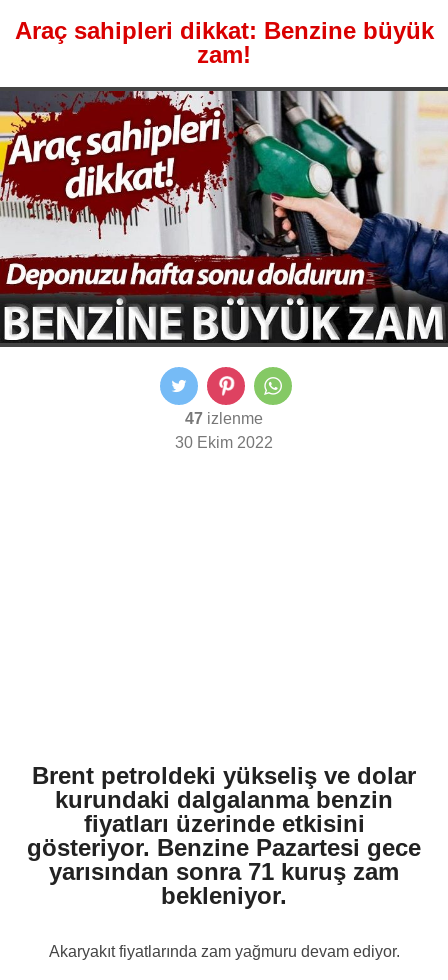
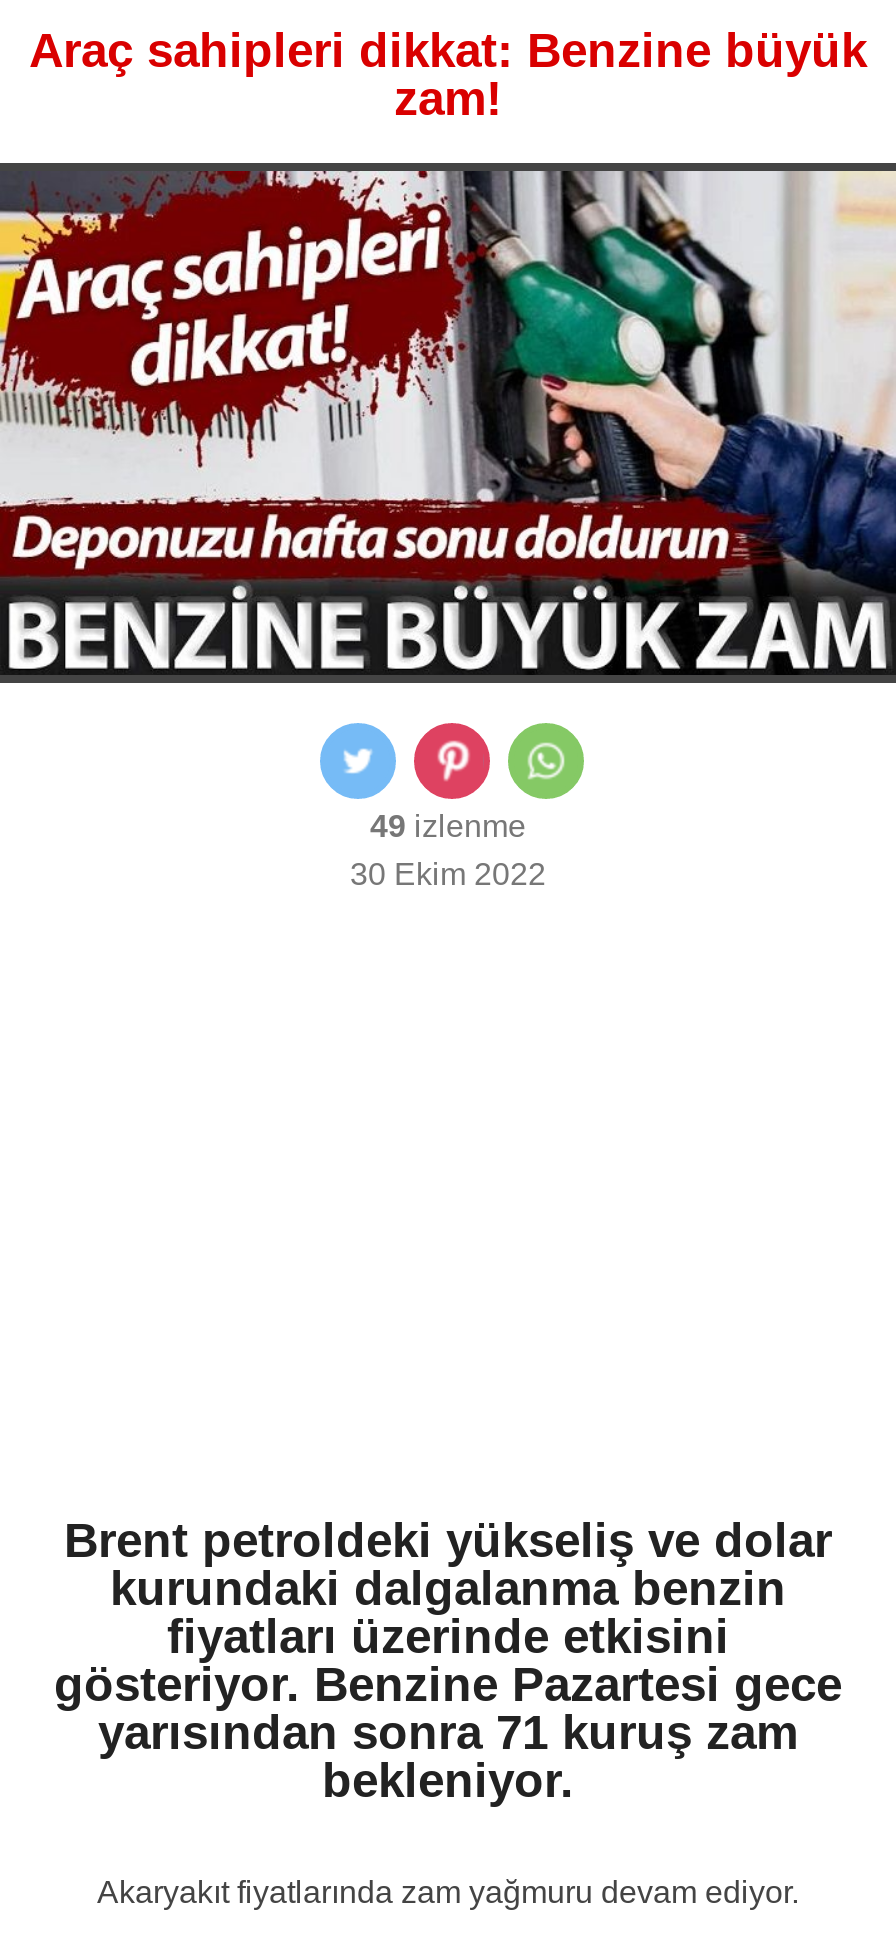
[185,410,263,427] 47 izlenme -> [370,809,526,843] 49 izlenme

